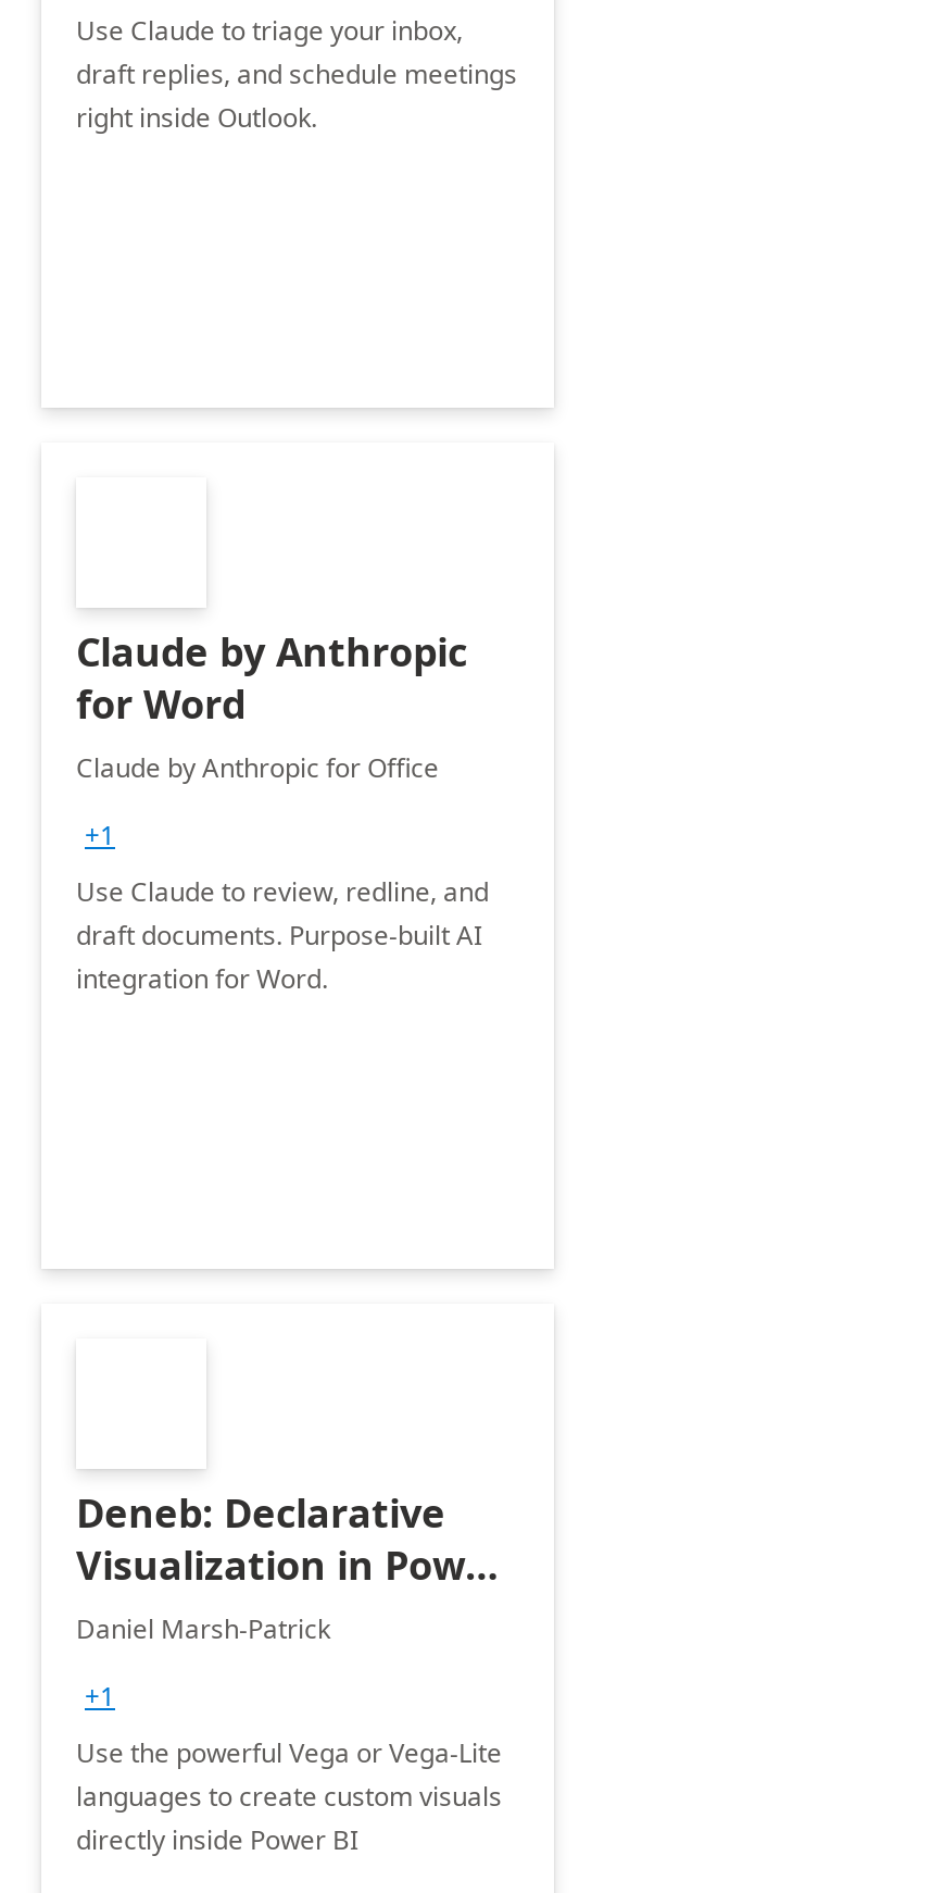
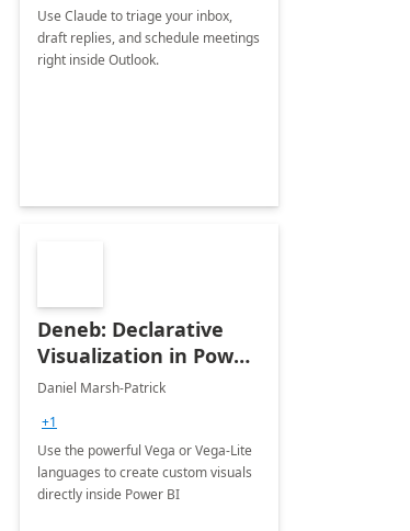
[76,625,489,997] Claude by Anthropic | for Word | Claude by Anthropic for Office | +1 | Use Claude to review, redline, and | draft documents. Purpose-built AI | integration for Word. -> none

